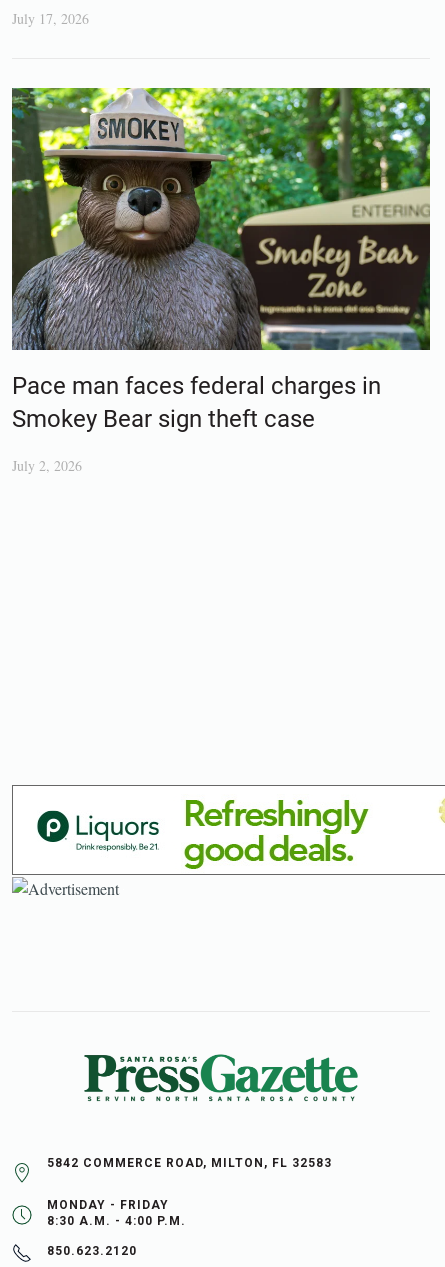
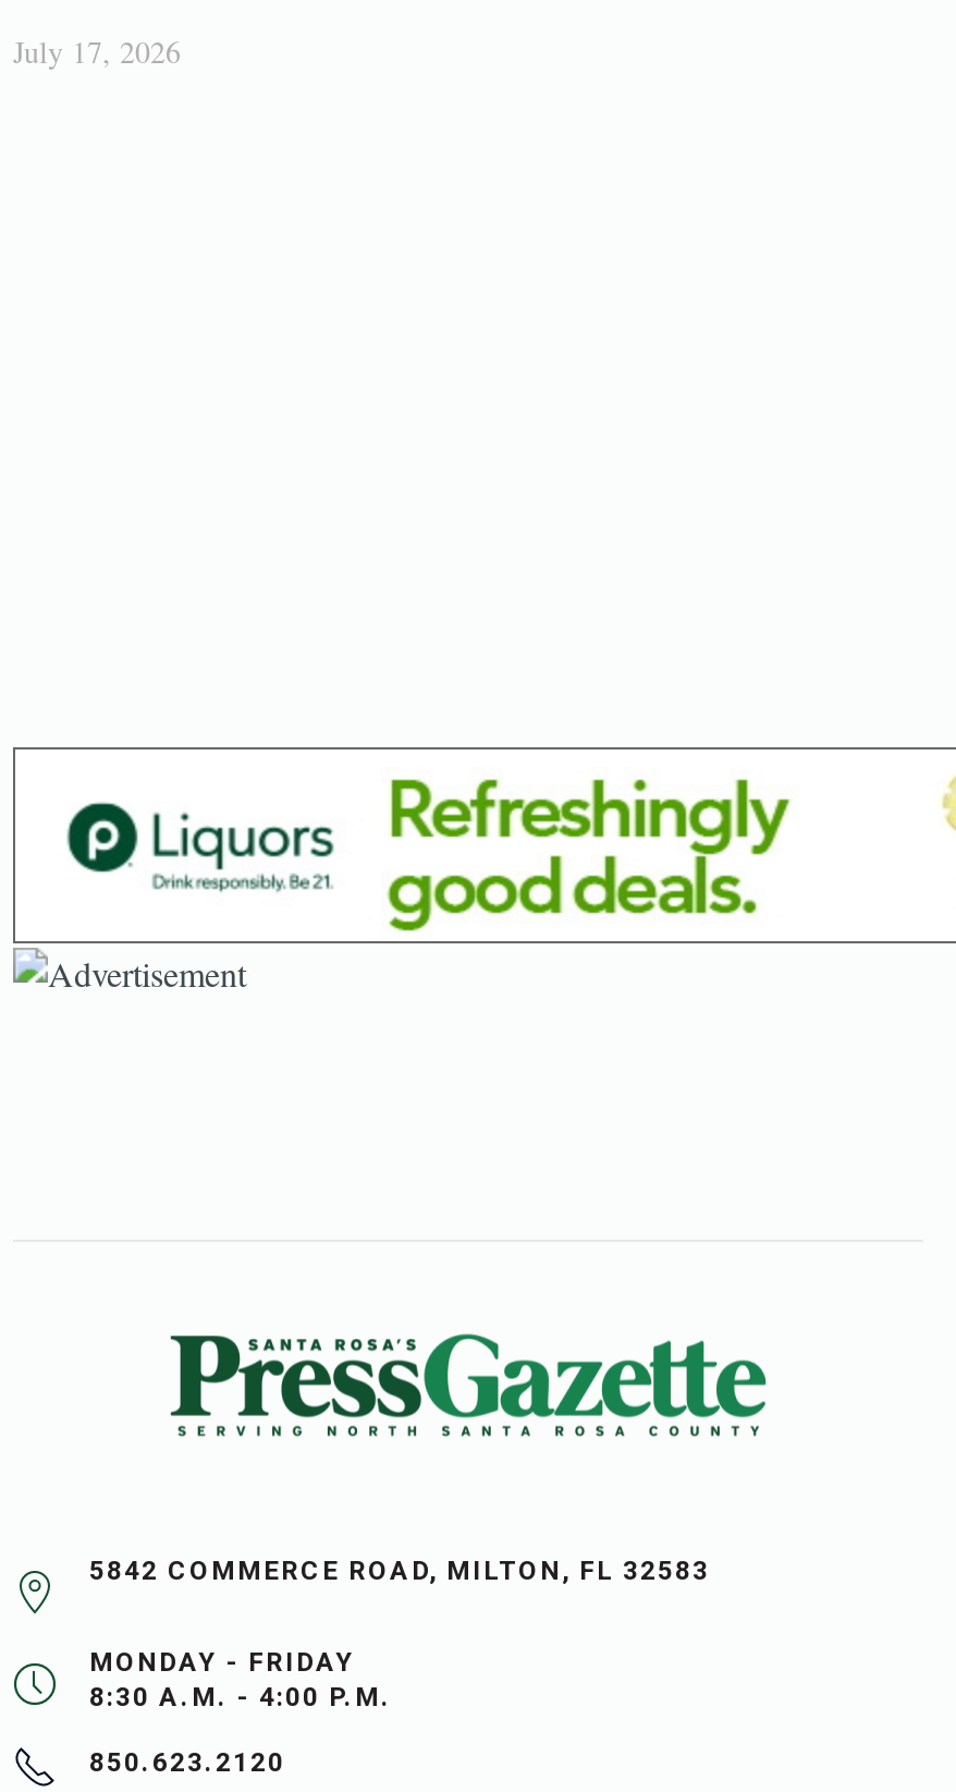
[11,87,431,475] [image] | Pace man faces federal charges in | Smokey Bear sign theft case | July 2, 2026 -> none

